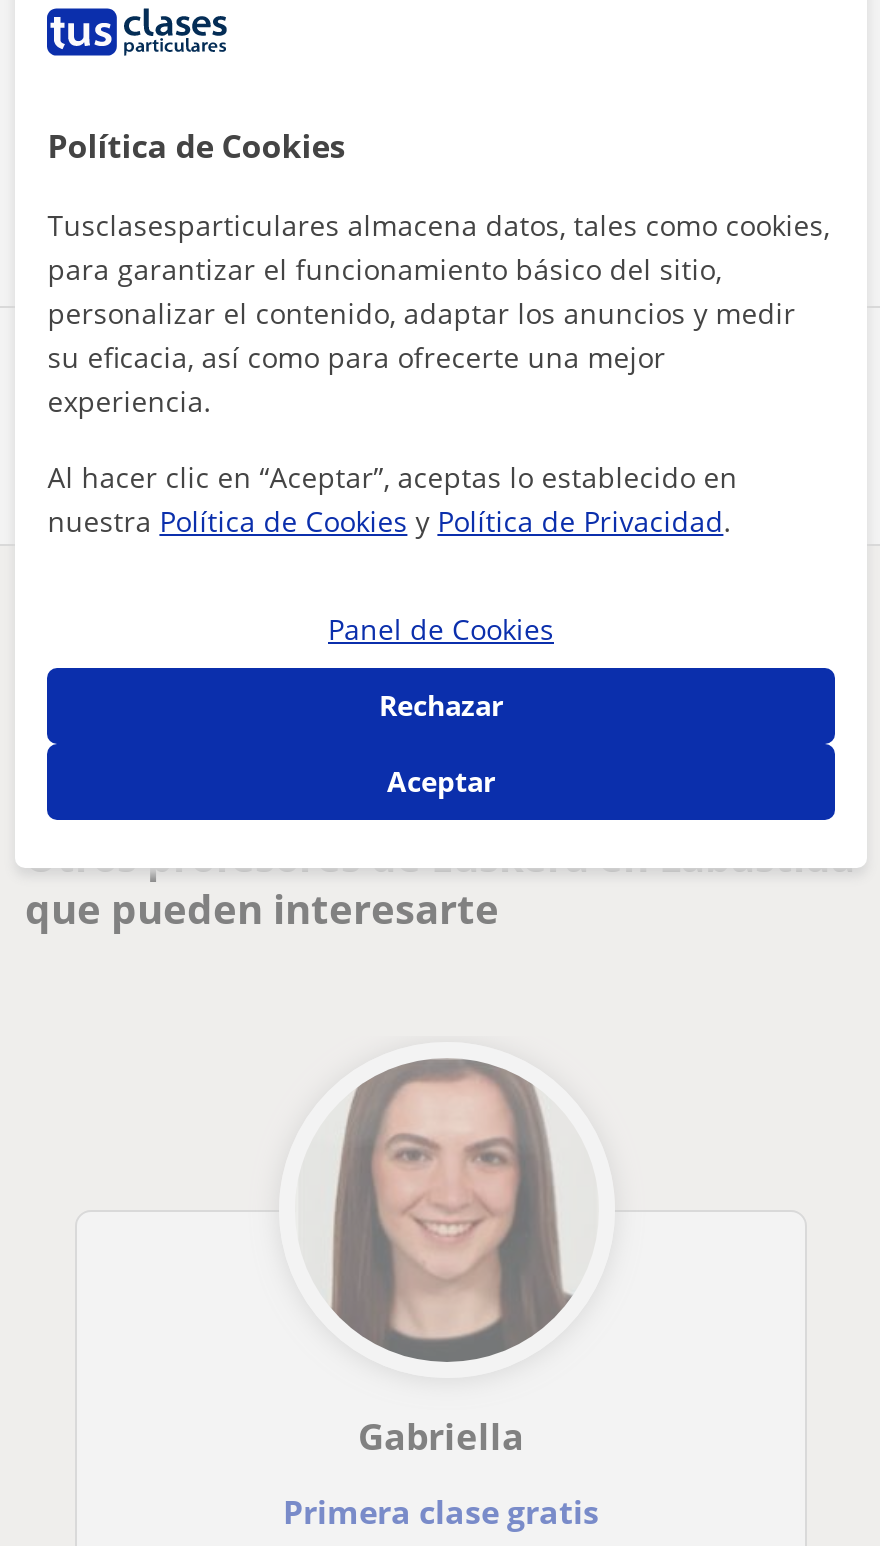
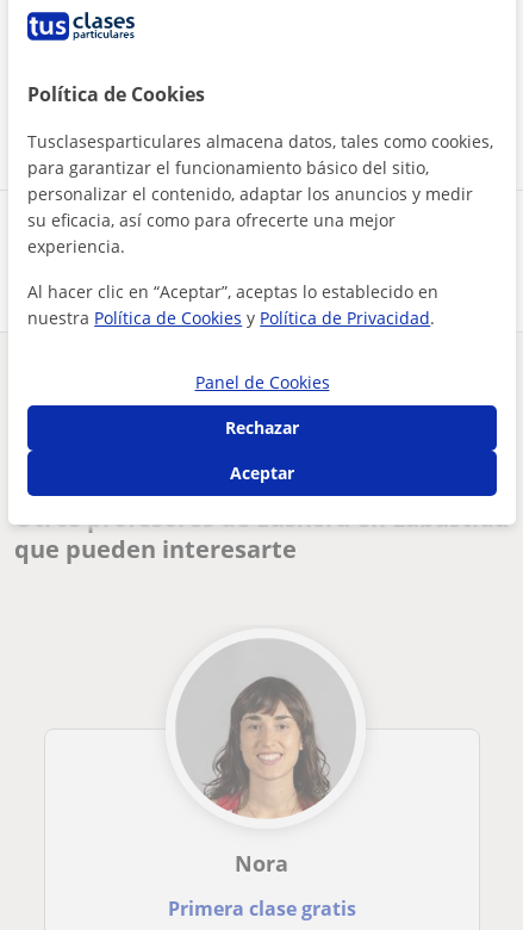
[333,1060,569,1460] [image] | Gabriella -> [199,640,337,878] [image] | Nora

